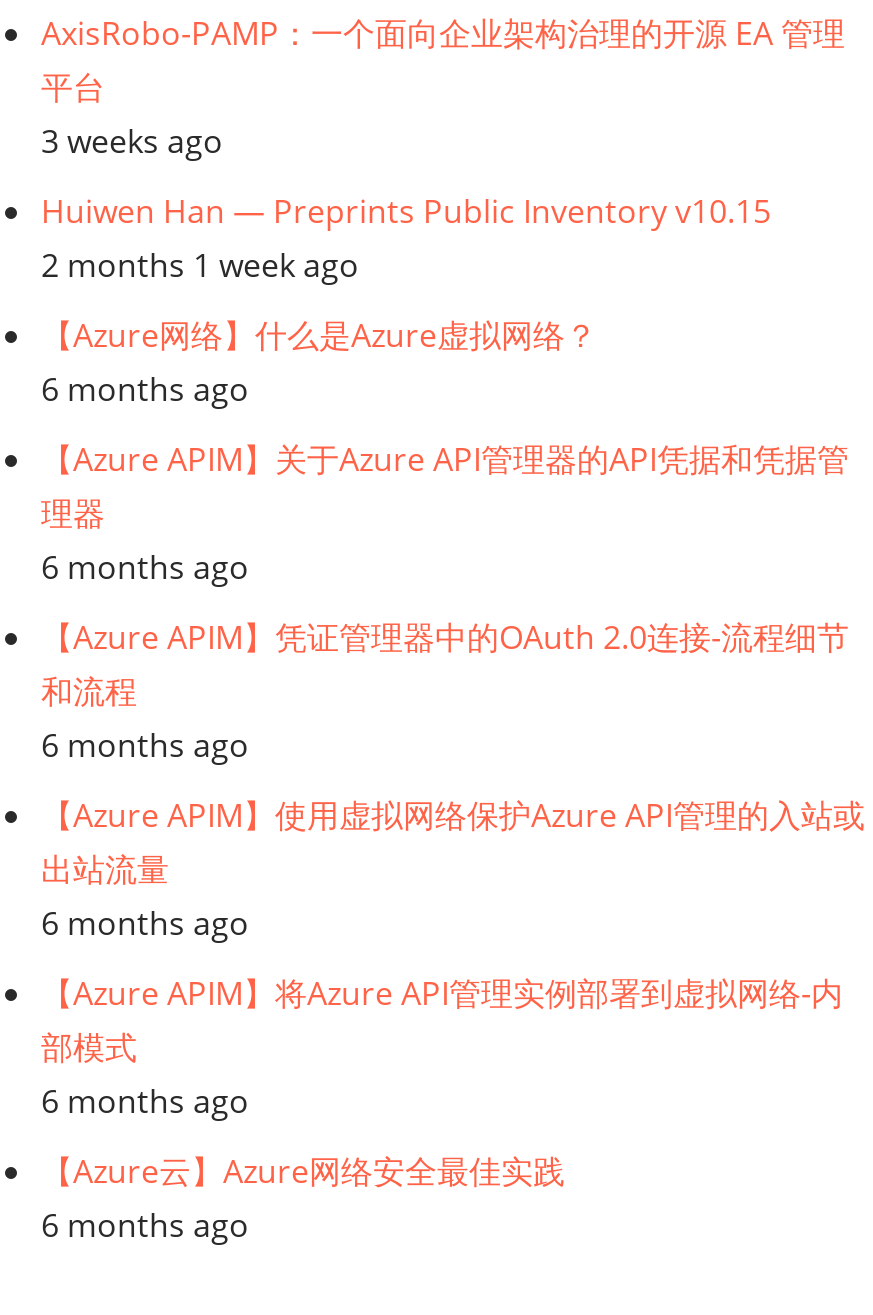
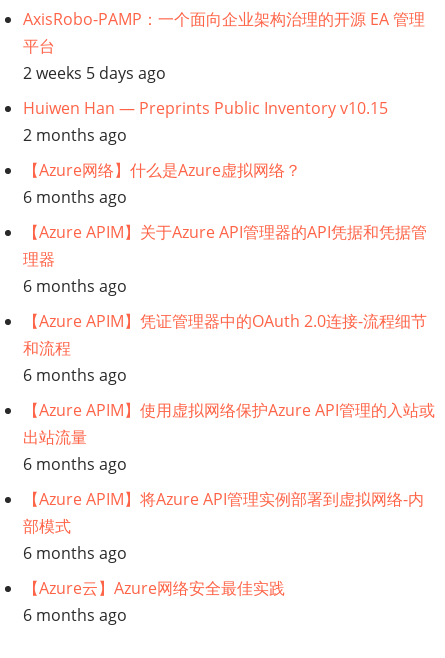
[41,120,223,164] 3 weeks ago -> [23,62,166,84] 2 weeks 5 days ago
[41,244,359,288] 2 months 1 week ago -> [23,124,127,146] 2 months ago

